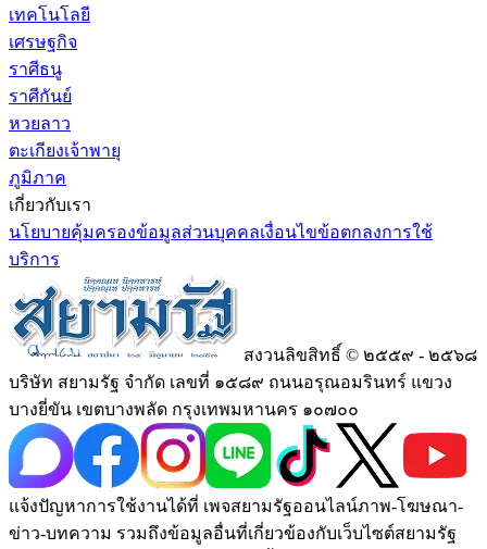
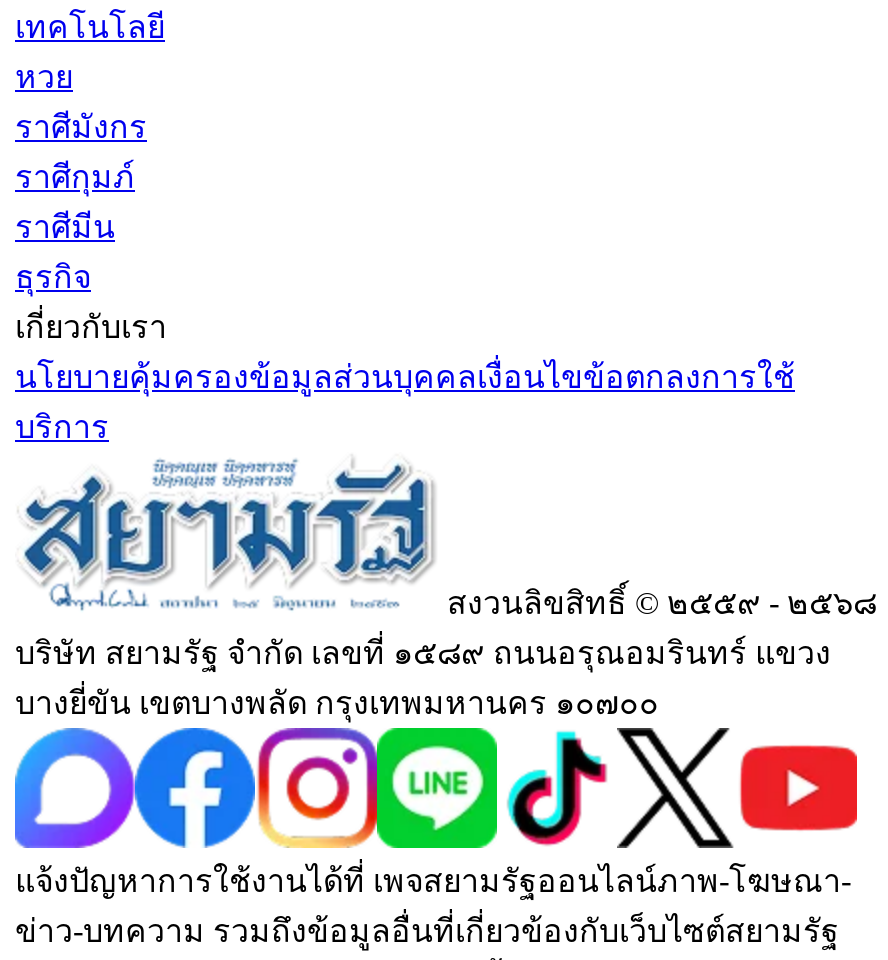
[9,32,121,187] เศรษฐกิจ | ราศีธนู | ราศีกันย์ | หวยลาว | ตะเกียงเจ้าพายุ | ภูมิภาค -> [15,60,147,294] หวย | ราศีมังกร | ราศีกุมภ์ | ราศีมีน | ธุรกิจ

